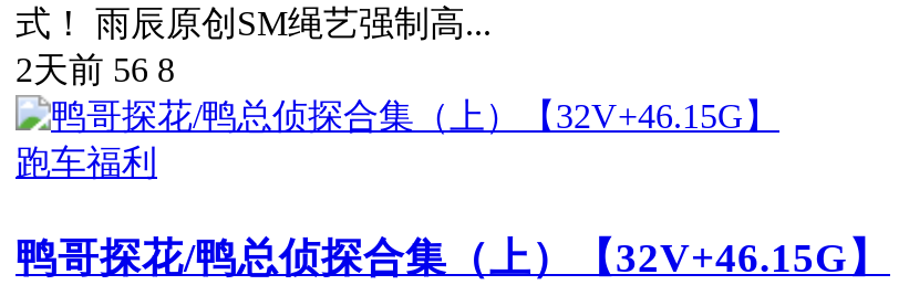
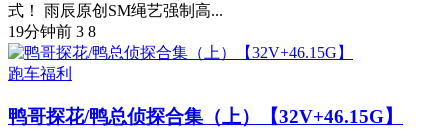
[16,51,175,88] 2天前56 8 -> [8,23,96,40] 19分钟前3 8

